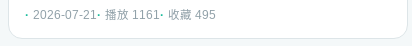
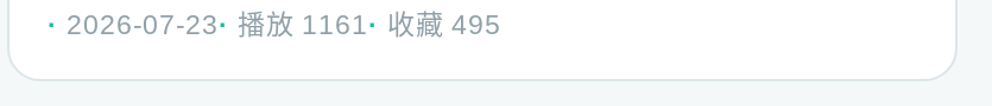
[33,9,216,21] 2026-07-21 播放 1161 收藏 495 -> [67,11,501,39] 2026-07-23 播放 1161 收藏 495

